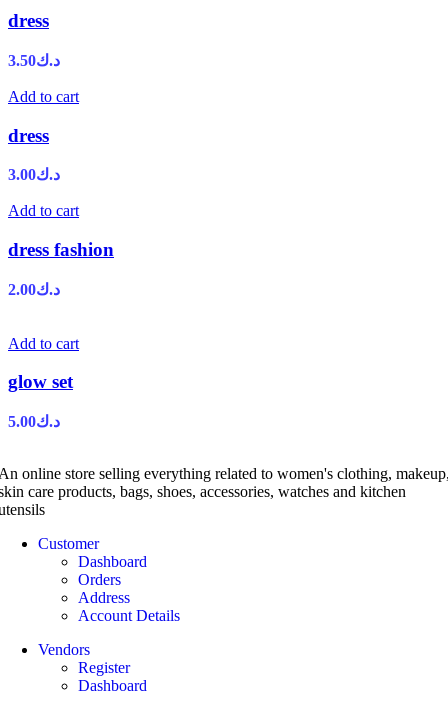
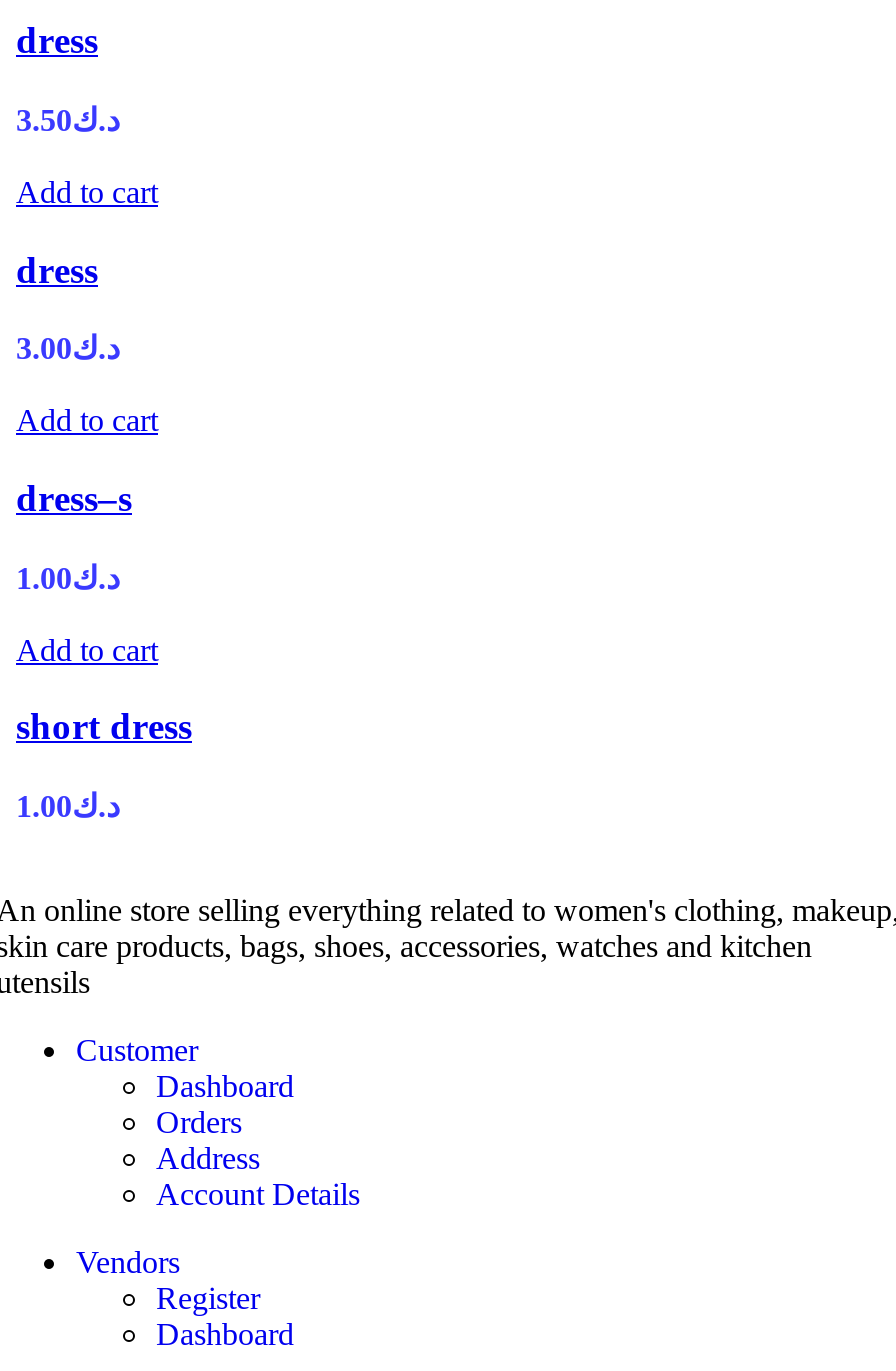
[8,239,114,260] dress fashion -> [16,477,132,519] dress–s
[8,281,60,298] د.ك2.00 -> [16,560,120,594] د.ك1.00
[8,371,73,392] glow set -> [16,706,192,748] short dress
[8,413,60,430] د.ك5.00 -> [16,789,120,823] د.ك1.00

